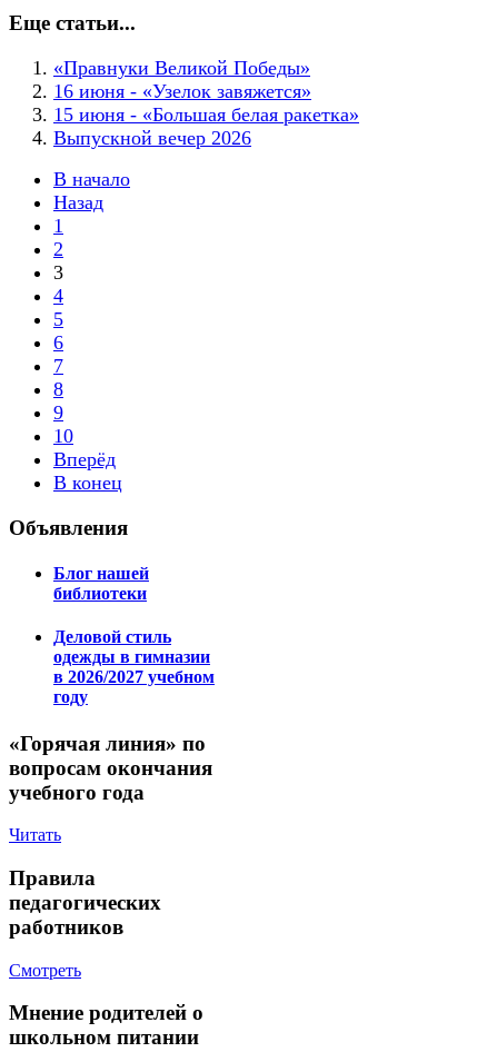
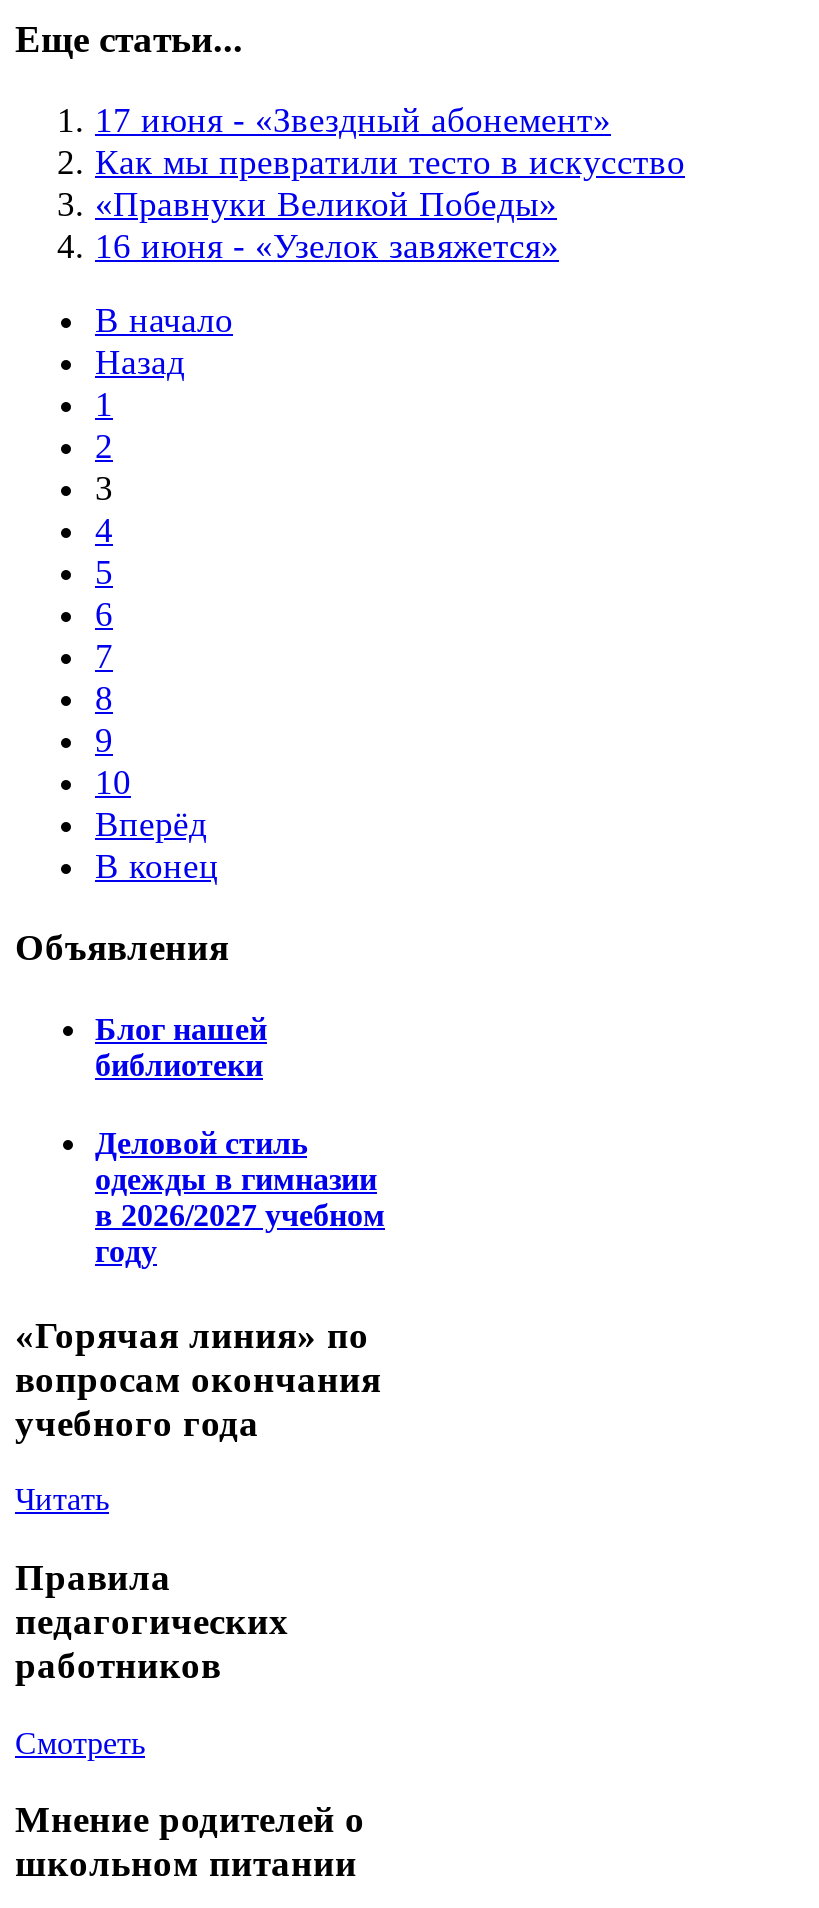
none -> [95,100,685,182] 17 июня - «Звездный абонемент» | Как мы превратили тесто в искусство
moved [53,57,311,102] -> [95,184,559,266]: «Правнуки Великой Победы» | 16 июня - «Узелок завяжется»
[53,103,359,149] 15 июня - «Большая белая ракетка» | Выпускной вечер 2026 -> none

